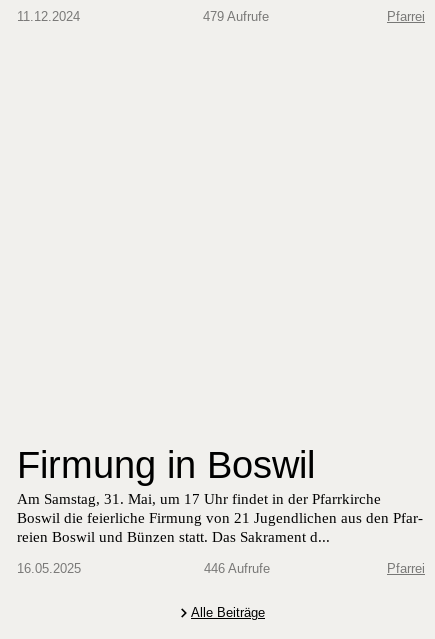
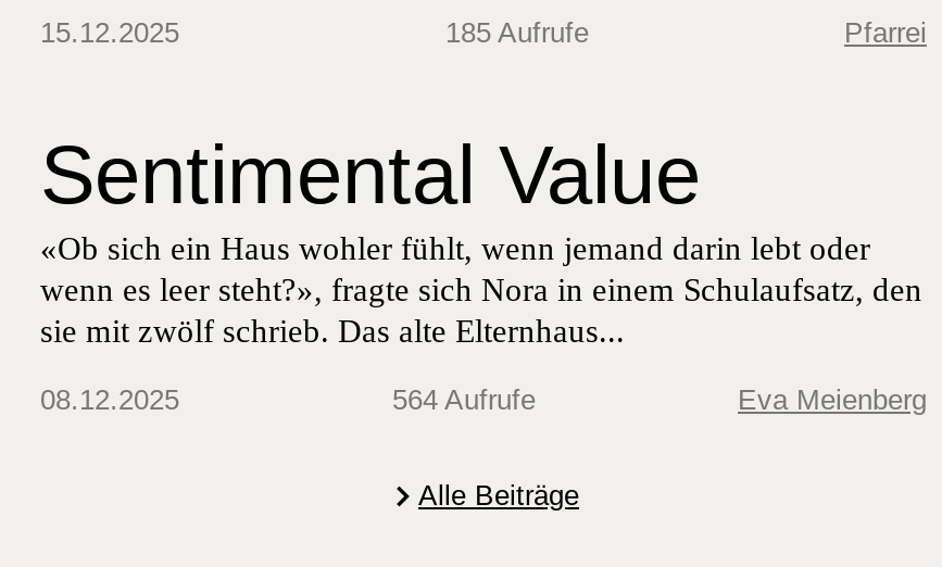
[17,9,269,24] 11.12.2024 | 479 Aufrufe -> [40,17,589,50] 15.12.2025 | 185 Aufrufe
[17,444,423,545] Firmung in Boswil | Am Samstag, 31. Mai, um 17 Uhr findet in der Pfarrkirche | Boswil die feierliche Firmung von 21 Jugendlichen aus den Pfar | reien Boswil und Bünzen statt. Das Sakrament d... -> [40,130,922,349] Sentimental Value | «Ob sich ein Haus wohler fühlt, wenn jemand darin lebt oder | wenn es leer steht?», fragte sich Nora in einem Schulaufsatz, den | sie mit zwölf schrieb. Das alte Elternhaus...
[17,561,425,576] 16.05.2025 | 446 Aufrufe | Pfarrei -> [40,384,927,417] 08.12.2025 | 564 Aufrufe | Eva Meienberg

